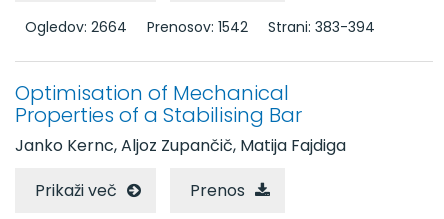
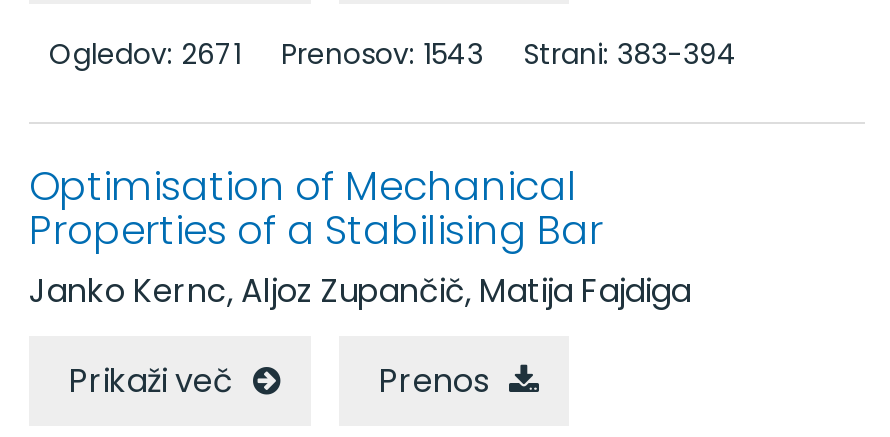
[25,17,127,37] Ogledov: 2664 -> [49,34,241,74] Ogledov: 2671
[147,17,248,37] Prenosov: 1542 -> [281,34,483,74] Prenosov: 1543

